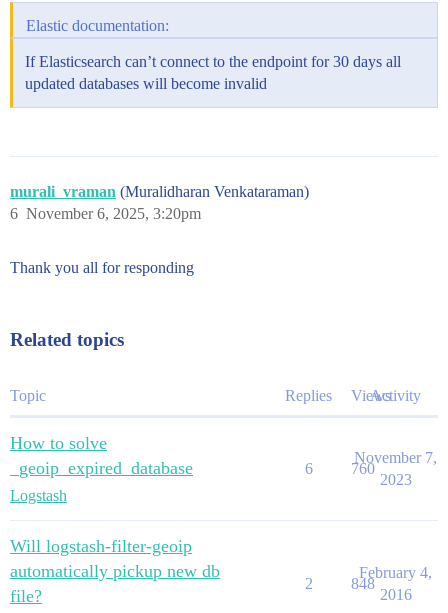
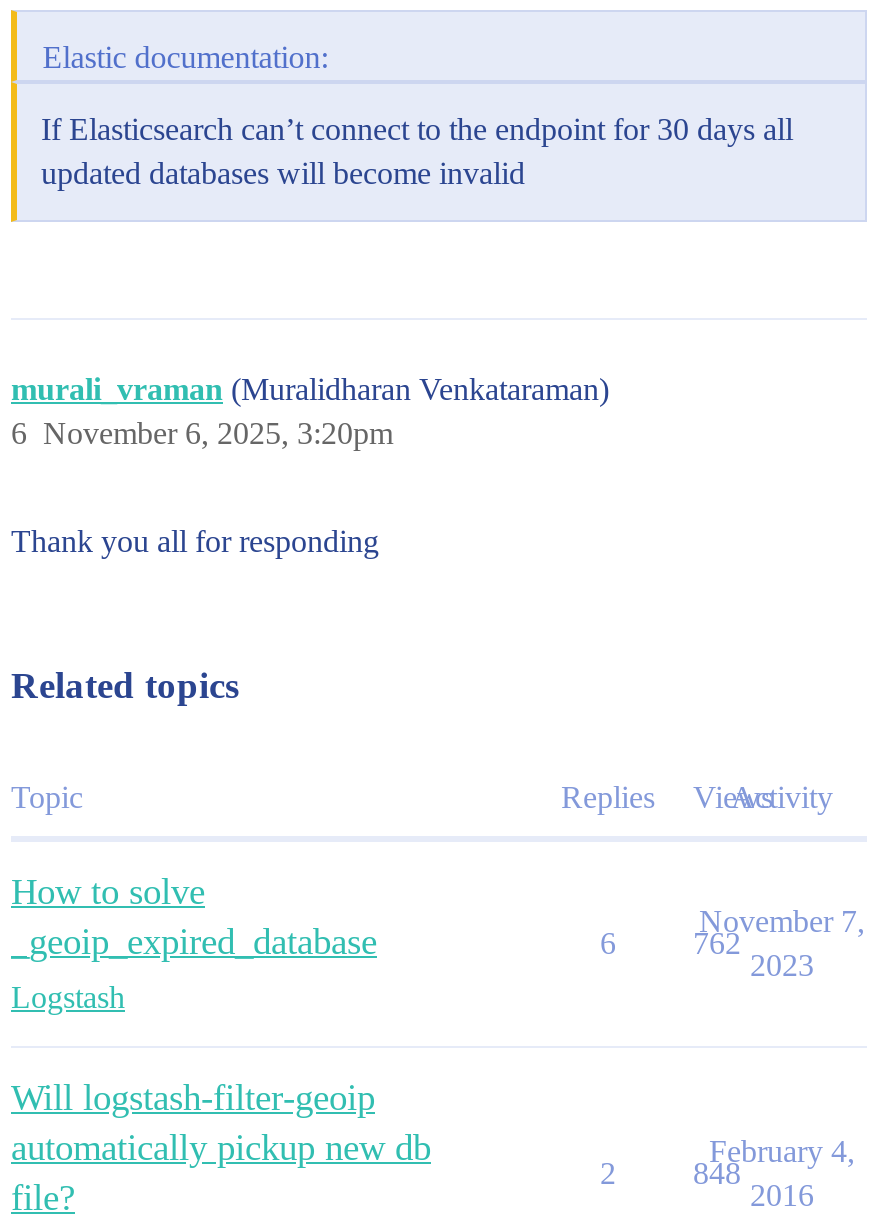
[351,460,375,477] 760 -> [693,927,741,961] 762

